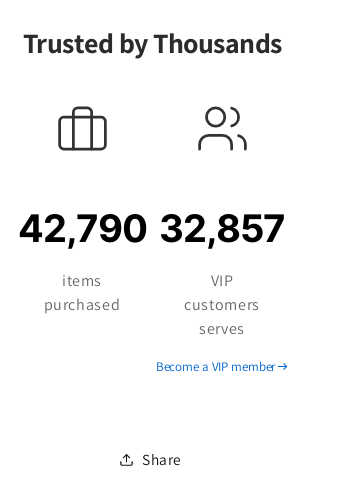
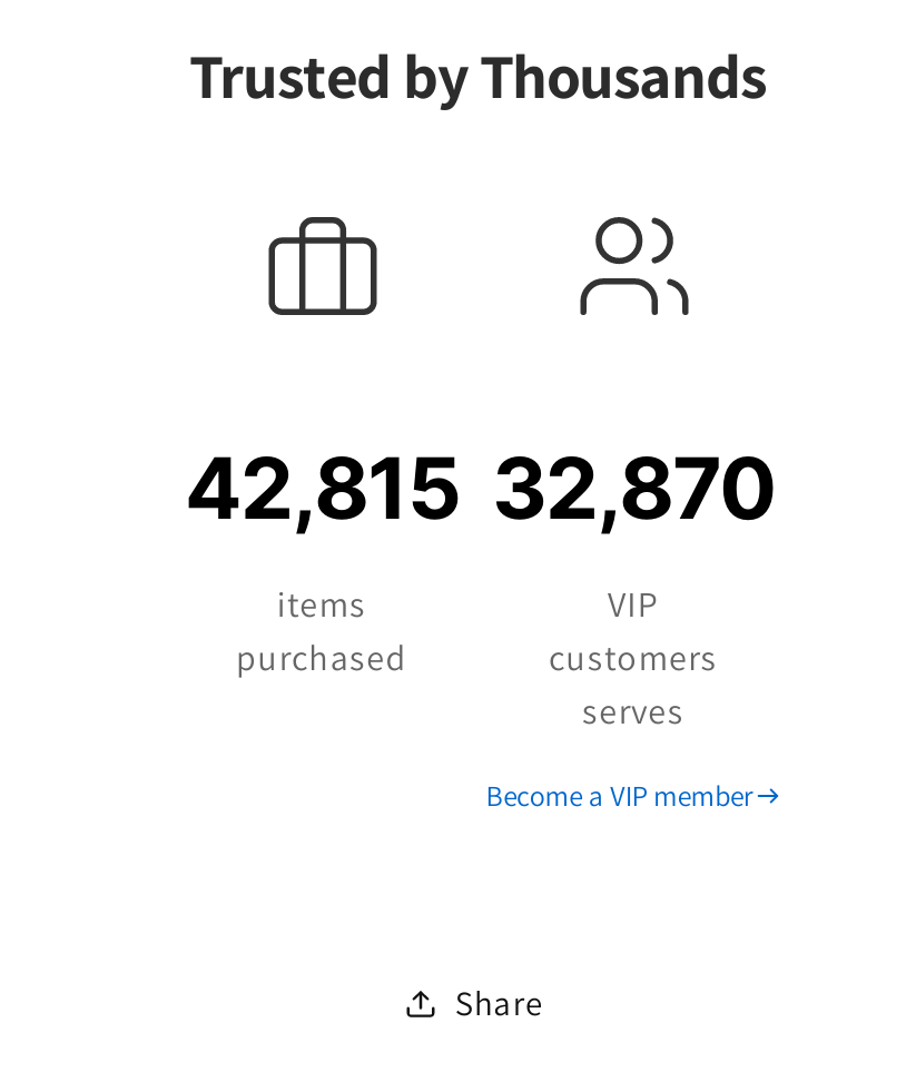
[17,205,146,251] 42,790 -> [185,435,459,538] 42,815
[159,205,285,251] 32,857 -> [492,435,775,538] 32,870

